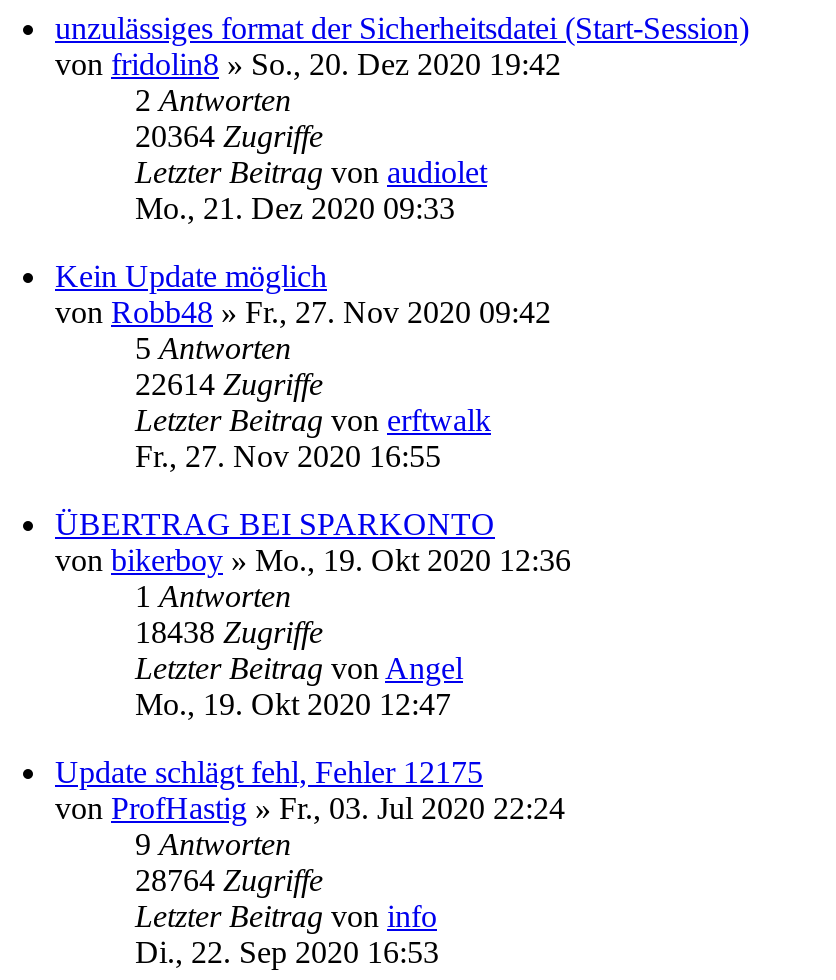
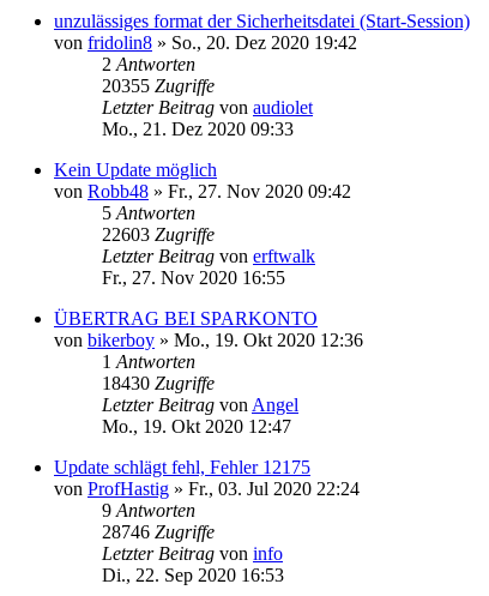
[135,119,323,153] 20364 Zugriffe -> [102,75,215,96] 20355 Zugriffe
[135,367,323,401] 22614 Zugriffe -> [102,224,215,245] 22603 Zugriffe
[135,615,323,649] 18438 Zugriffe -> [102,373,215,393] 18430 Zugriffe
[135,863,323,897] 28764 Zugriffe -> [102,522,215,542] 28746 Zugriffe

